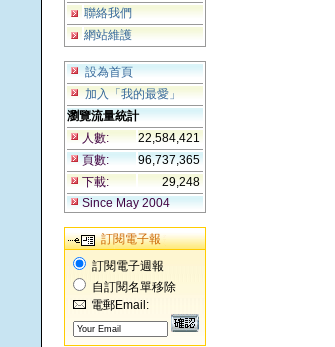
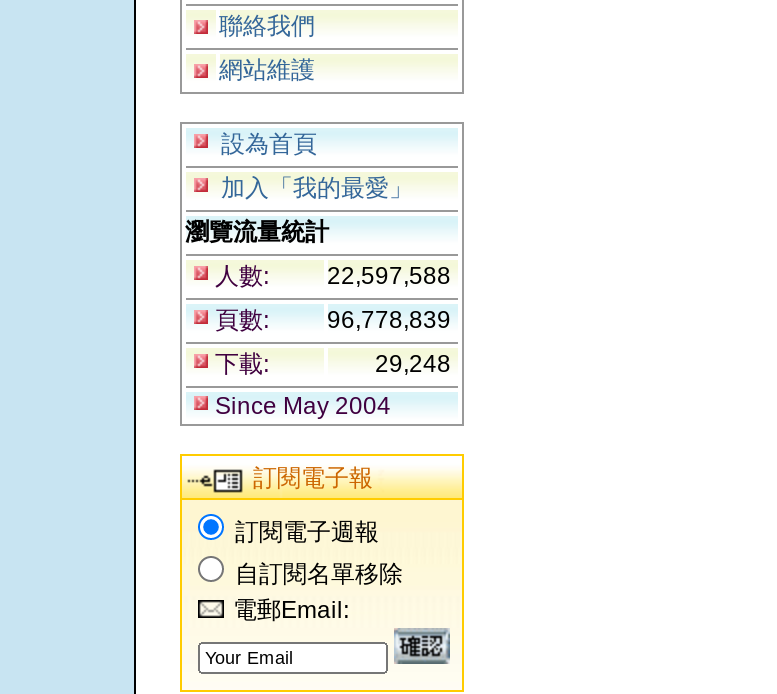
[137,131,202,145] 22,584,421 -> [327,262,457,290] 22,597,588
[137,153,202,167] 96,737,365 -> [327,306,457,334] 96,778,839

